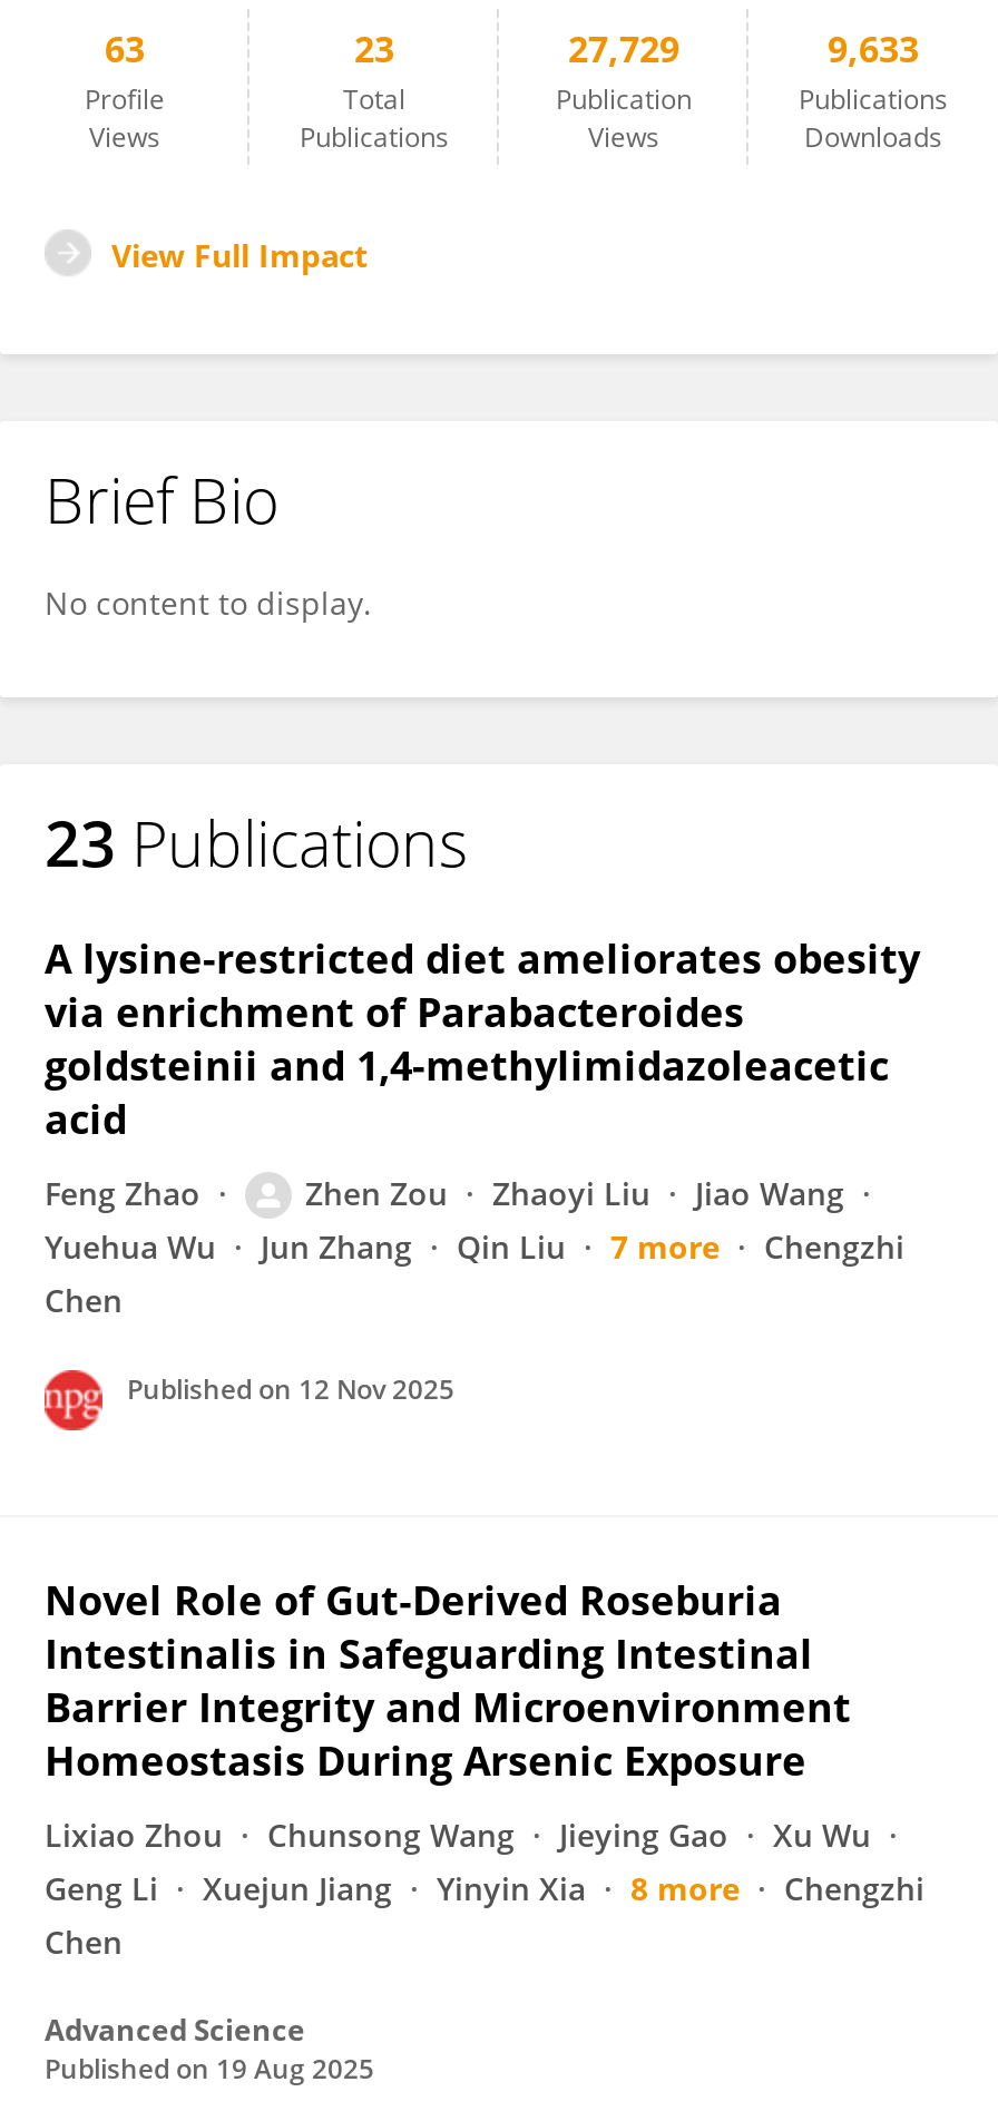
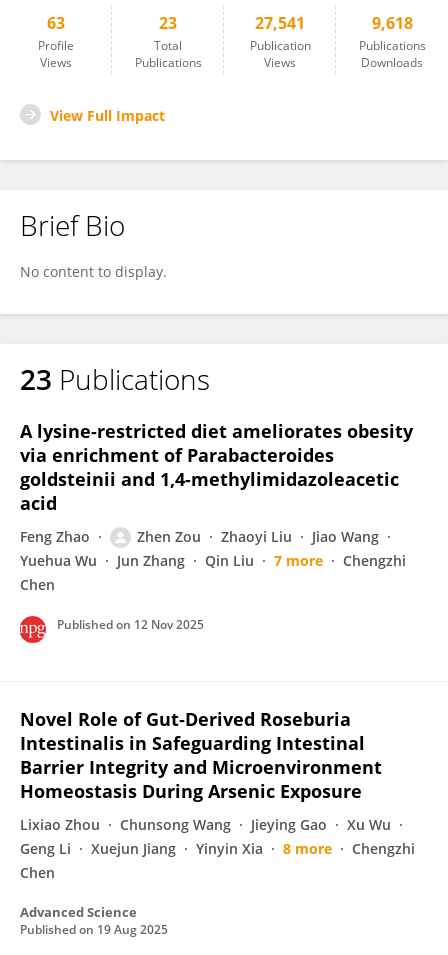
[568,25,679,74] 27,729 -> [255,12,305,34] 27,541
[828,25,919,74] 9,633 -> [371,12,412,34] 9,618

